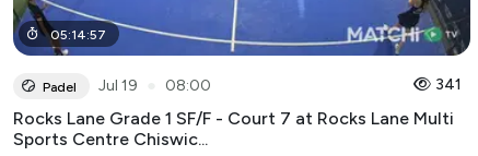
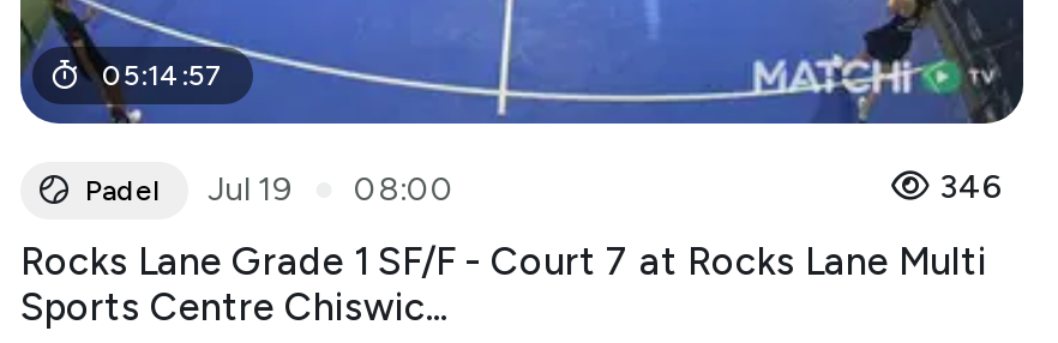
[435,75,462,94] 341 -> [939,166,1004,207] 346

